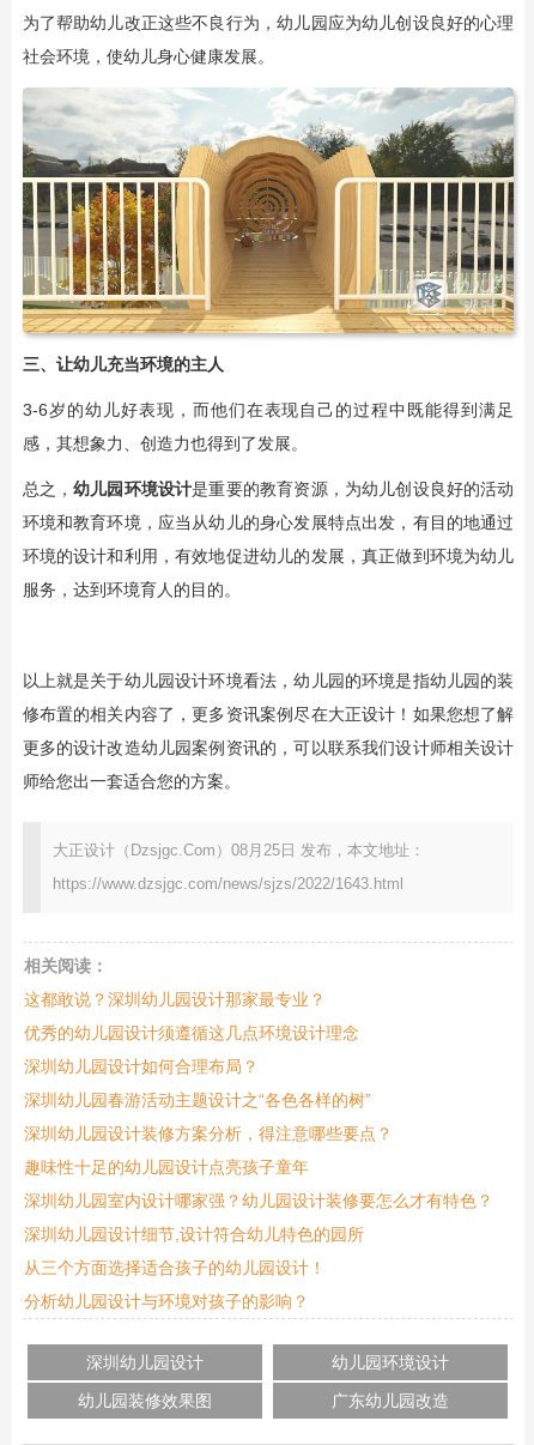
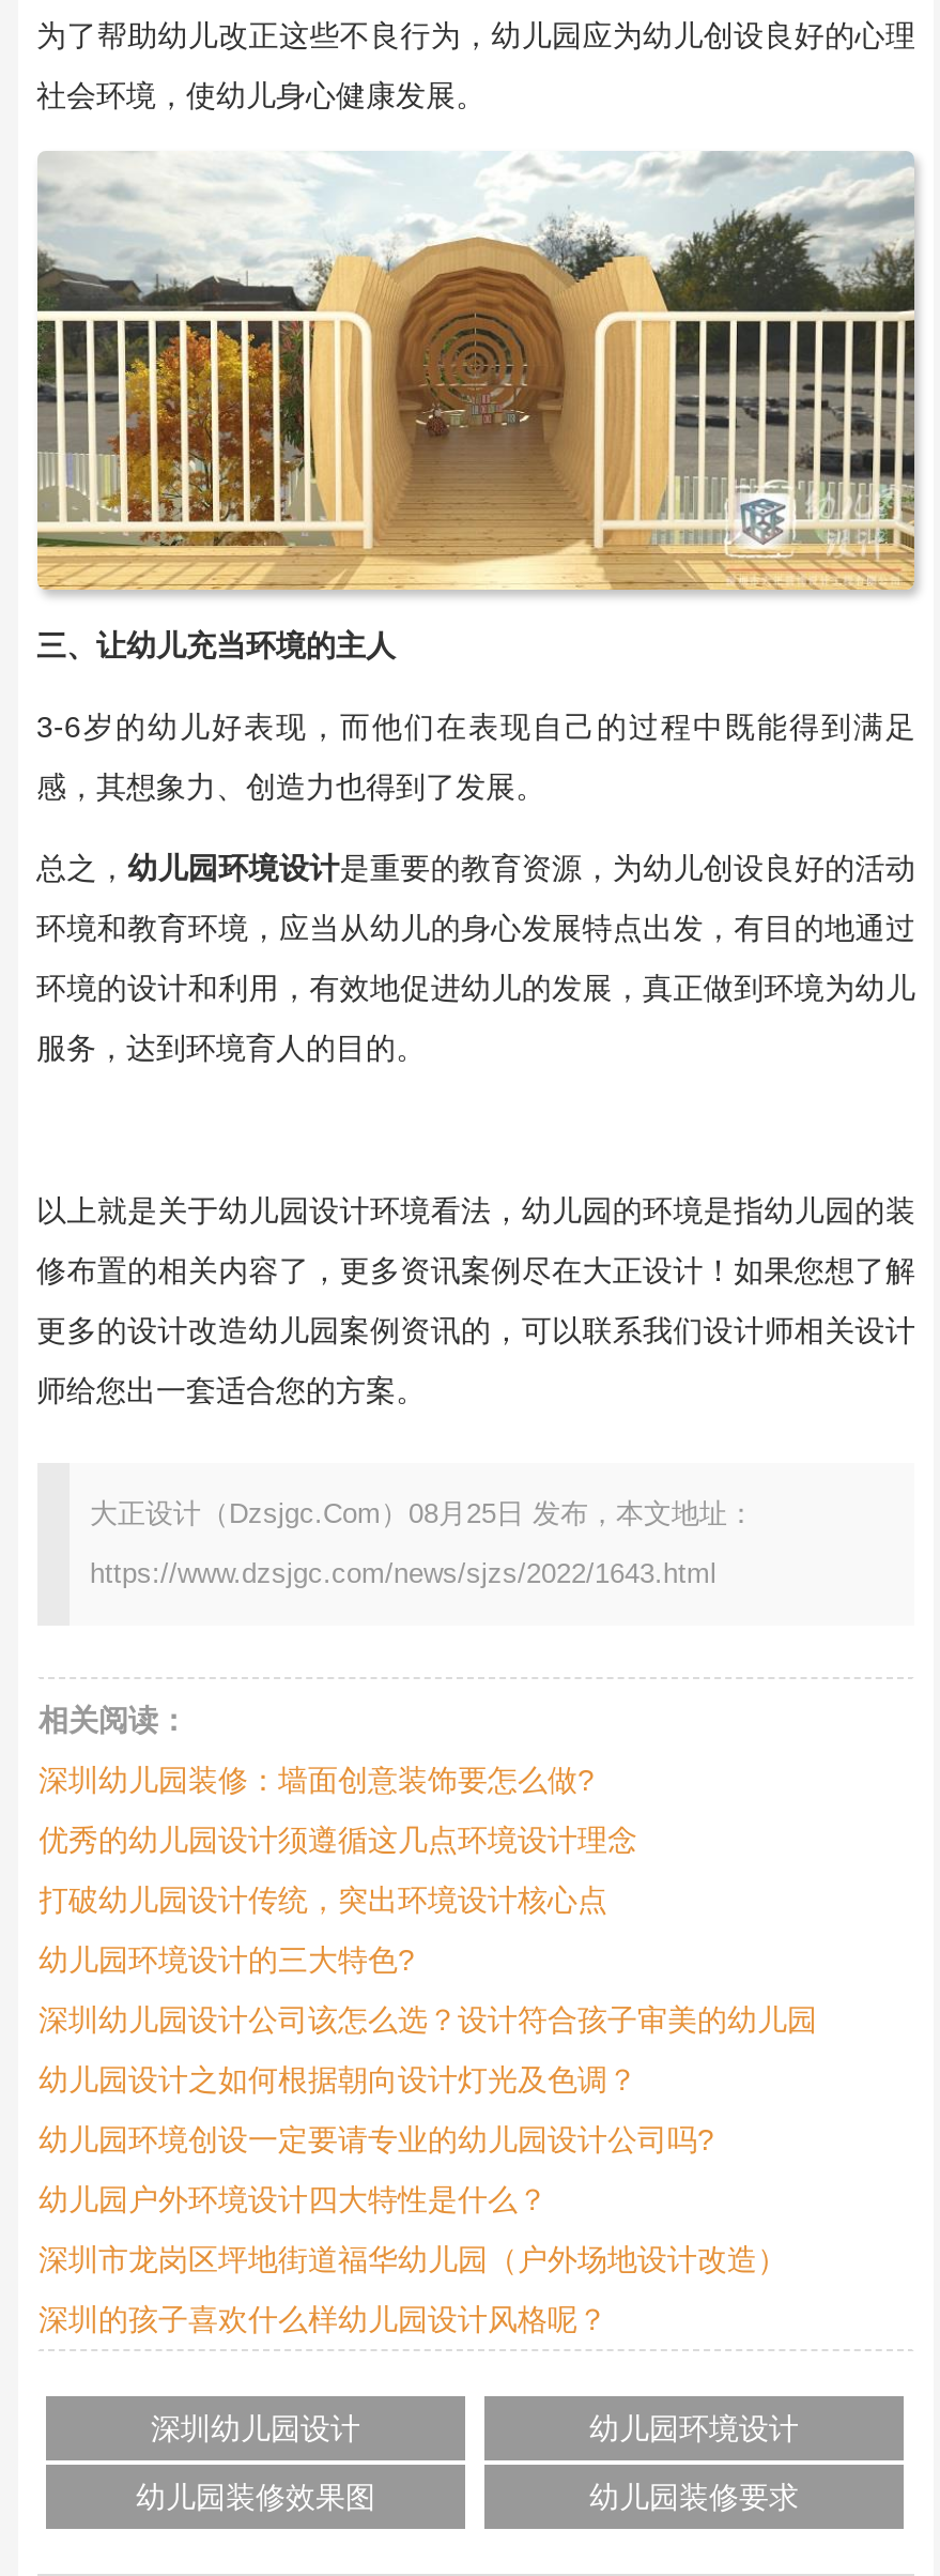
[23,990,325,1009] 这都敢说？深圳幼儿园设计那家最专业？ -> [38,1764,595,1798] 深圳幼儿园装修：墙面创意装饰要怎么做?
[23,1057,258,1077] 深圳幼儿园设计如何合理布局？ -> [38,1884,607,1918] 打破幼儿园设计传统，突出环境设计核心点
[23,1091,371,1110] 深圳幼儿园春游活动主题设计之“各色各样的树” -> [38,1944,415,1978] 幼儿园环境设计的三大特色?
[23,1124,392,1144] 深圳幼儿园设计装修方案分析，得注意哪些要点？ -> [38,2003,817,2038] 深圳幼儿园设计公司该怎么选？设计符合孩子审美的幼儿园
[23,1158,308,1177] 趣味性十足的幼儿园设计点亮孩子童年 -> [38,2063,637,2098] 幼儿园设计之如何根据朝向设计灯光及色调？
[23,1192,493,1211] 深圳幼儿园室内设计哪家强？幼儿园设计装修要怎么才有特色？ -> [38,2123,714,2158] 幼儿园环境创设一定要请专业的幼儿园设计公司吗?
[23,1225,363,1244] 深圳幼儿园设计细节,设计符合幼儿特色的园所 -> [38,2183,548,2217] 幼儿园户外环境设计四大特性是什么？
[23,1259,325,1278] 从三个方面选择适合孩子的幼儿园设计！ -> [38,2243,787,2277] 深圳市龙岗区坪地街道福华幼儿园（户外场地设计改造）
[23,1292,308,1311] 分析幼儿园设计与环境对孩子的影响？ -> [38,2303,607,2337] 深圳的孩子喜欢什么样幼儿园设计风格呢？
[332,1392,449,1411] 广东幼儿园改造 -> [589,2481,799,2515] 幼儿园装修要求

